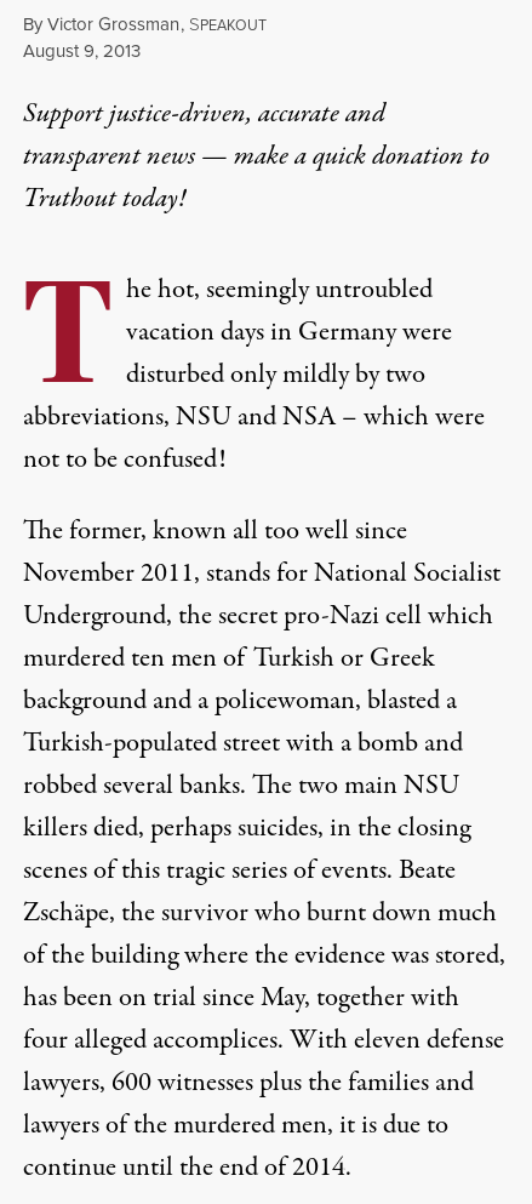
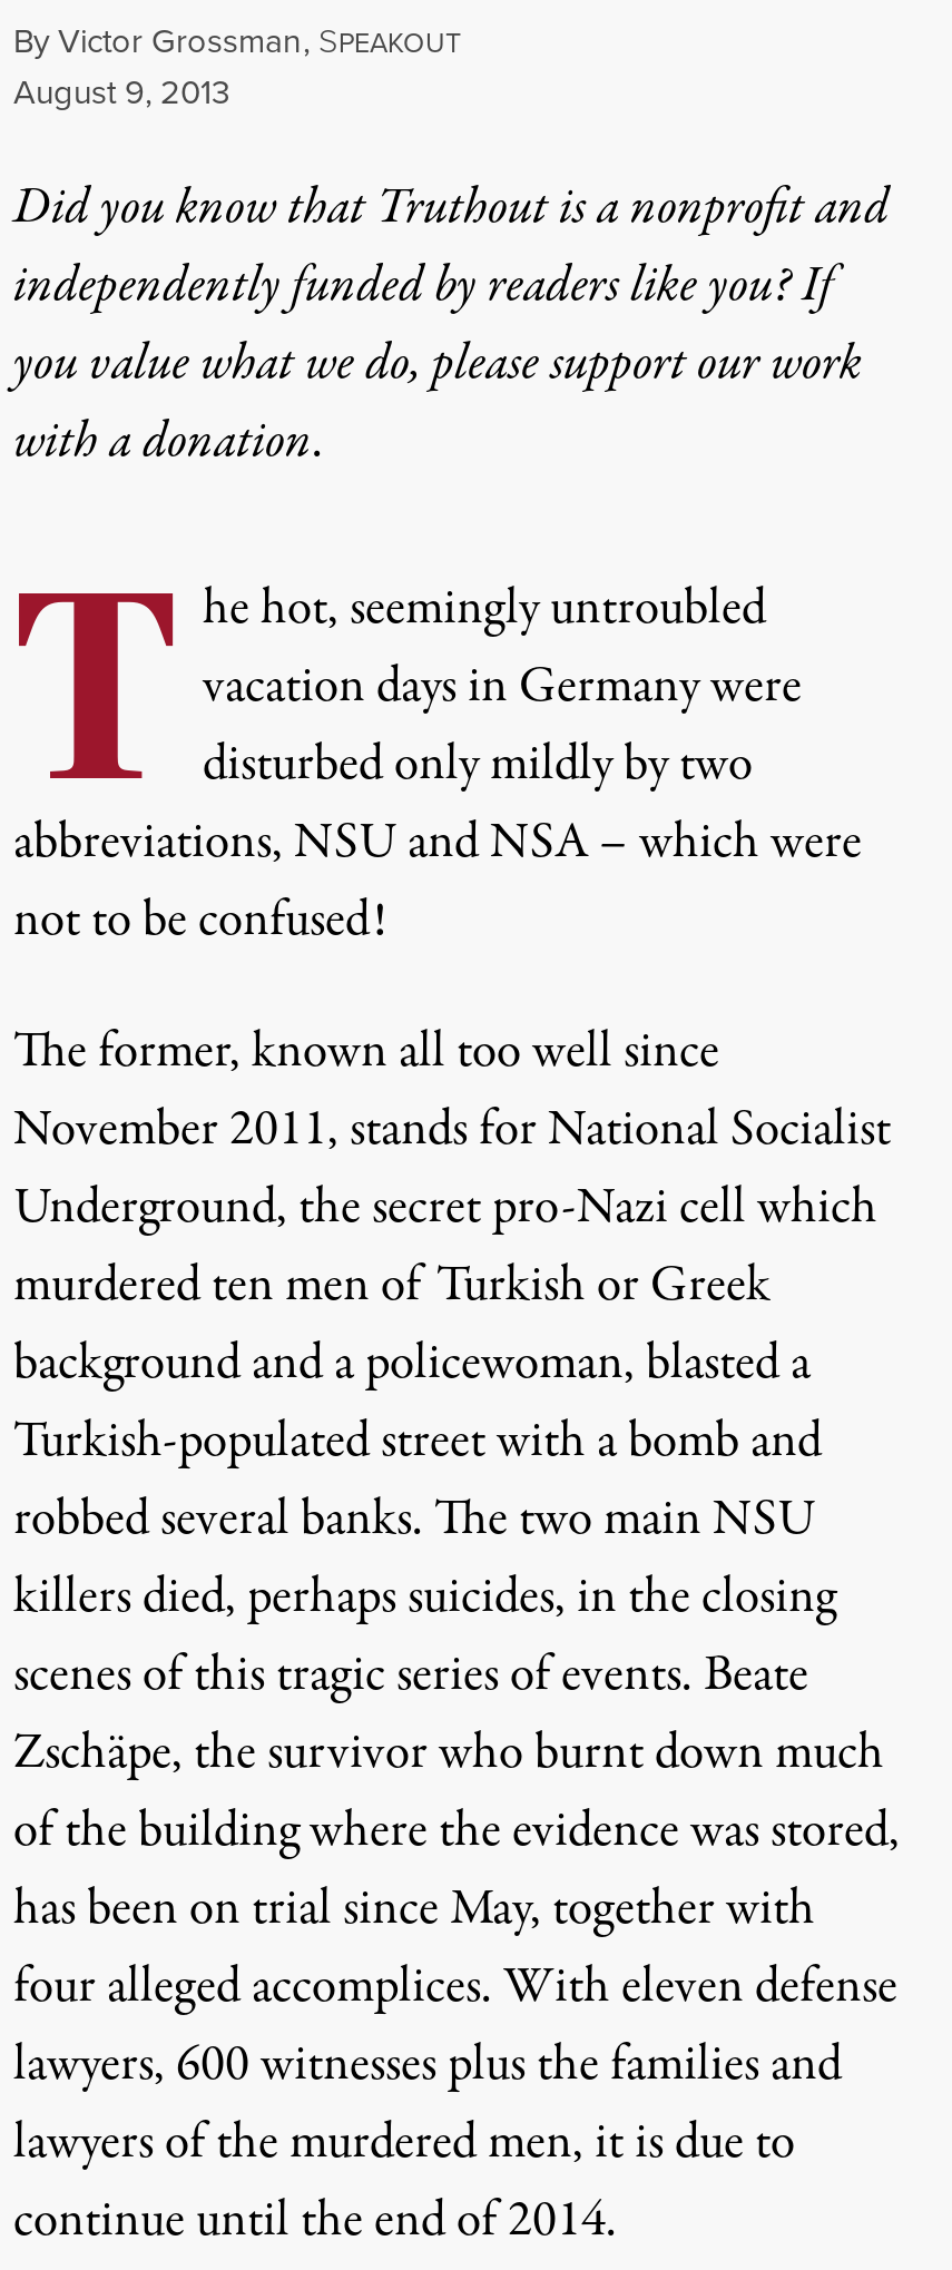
[23,95,490,218] Support justice-driven, accurate and | transparent news — make aquick donation to | Truthout today! -> [13,173,889,478] Did you know that Truthout is a nonprofit and | independently funded by readers like you? If | you value what we do, please support our work | with a donation.

